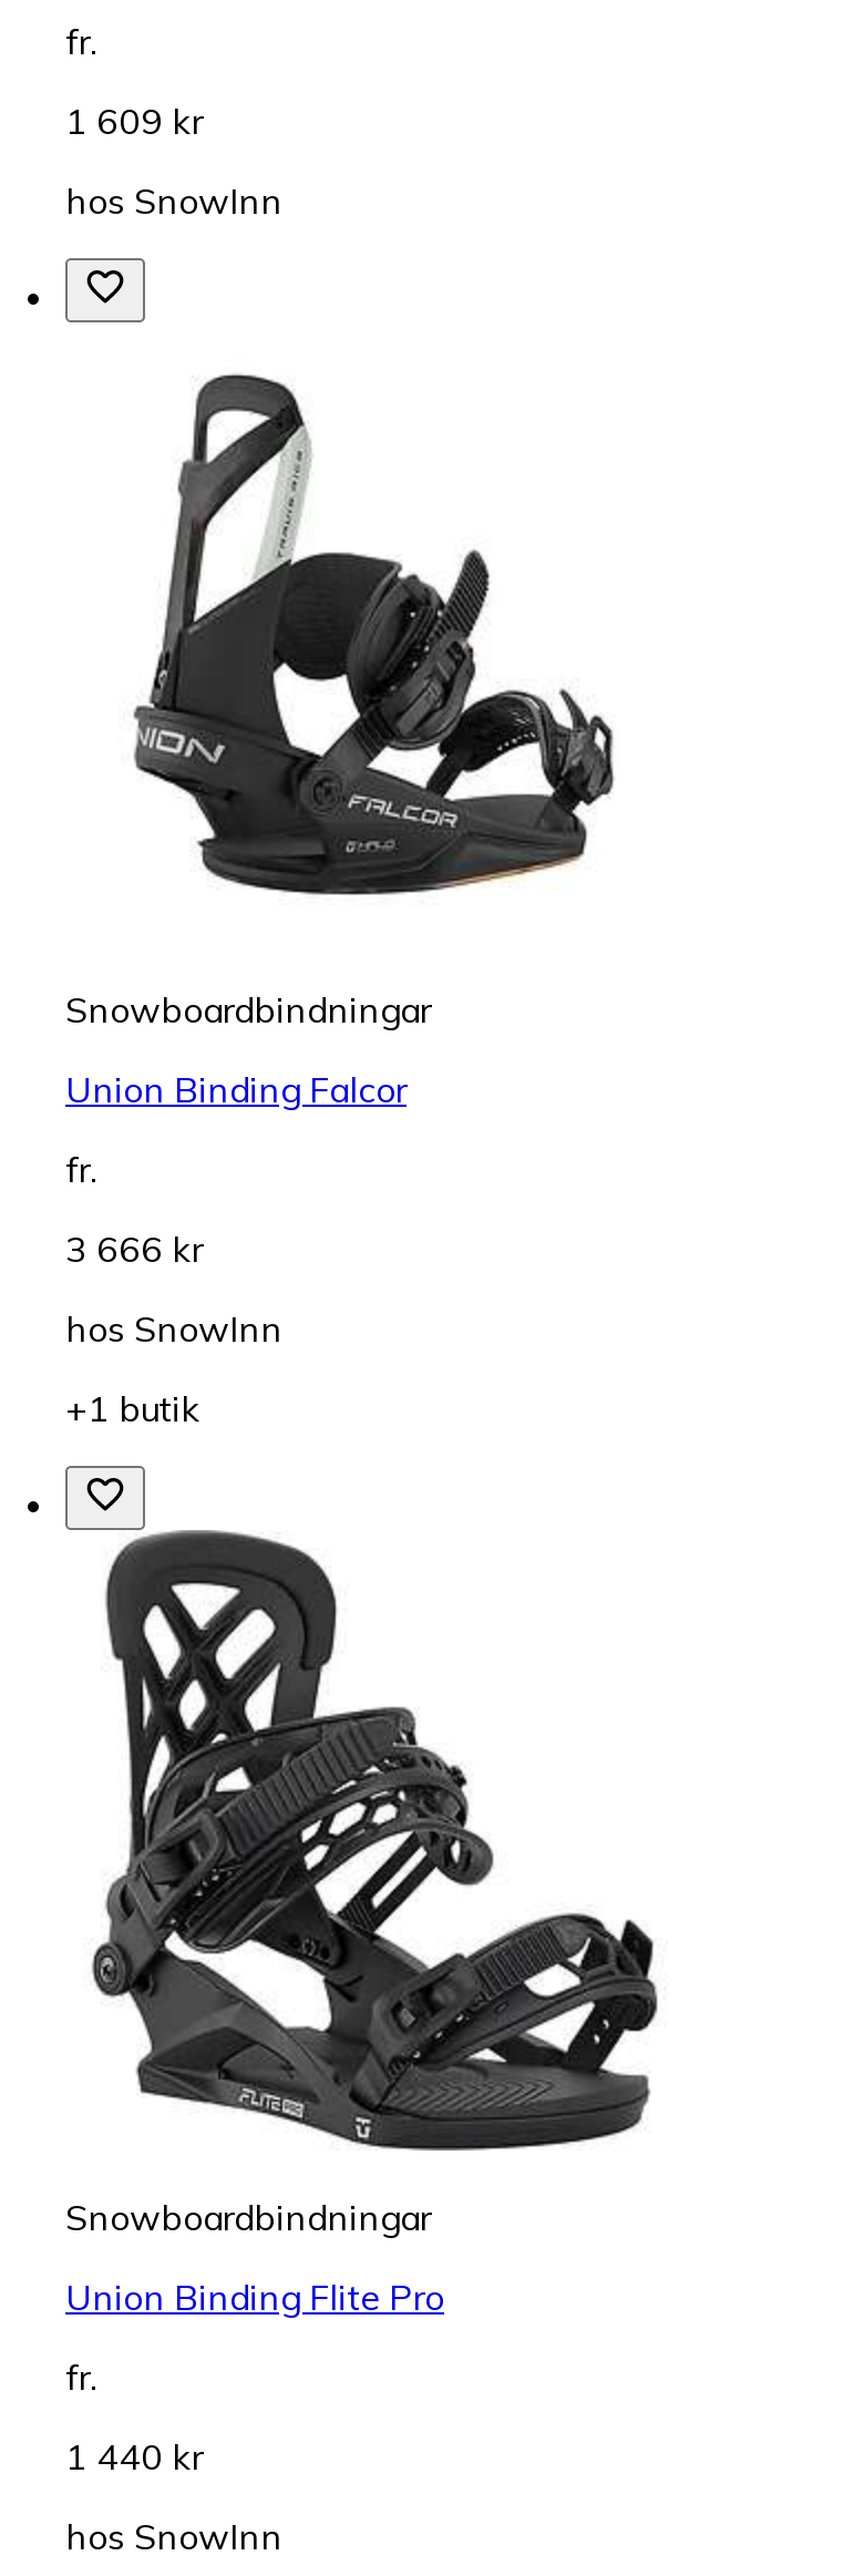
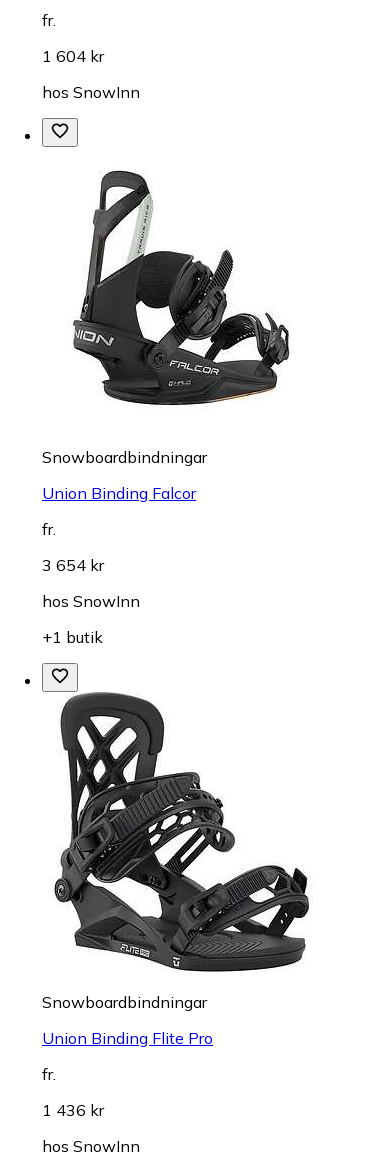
[65,98,203,143] 1 609 kr -> [42,46,104,66] 1 604 kr
[65,1226,203,1271] 3 666 kr -> [42,555,104,575] 3 654 kr
[65,2434,203,2478] 1 440 kr -> [42,1100,104,1120] 1 436 kr

